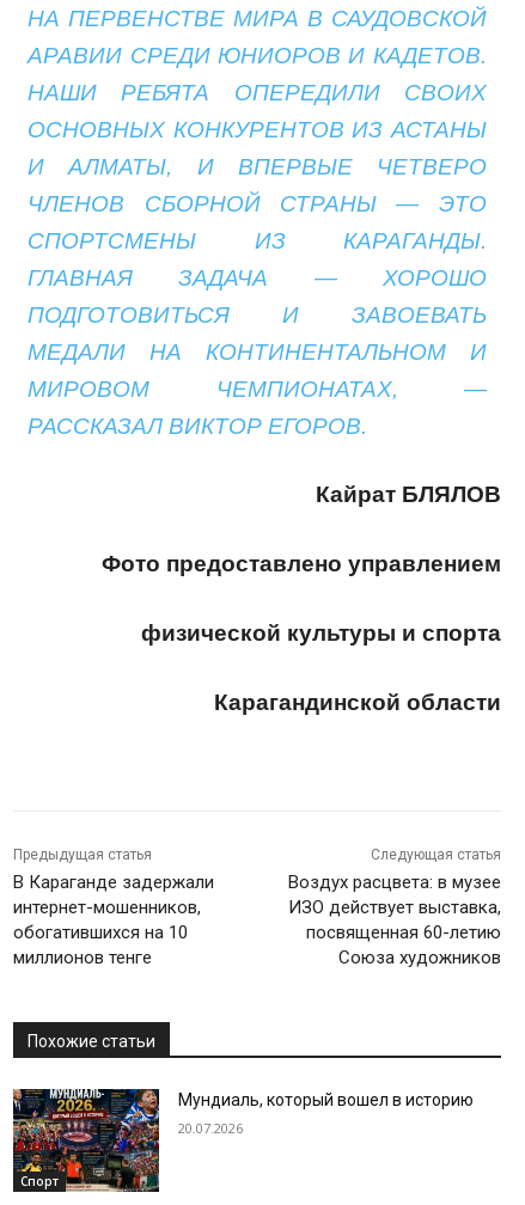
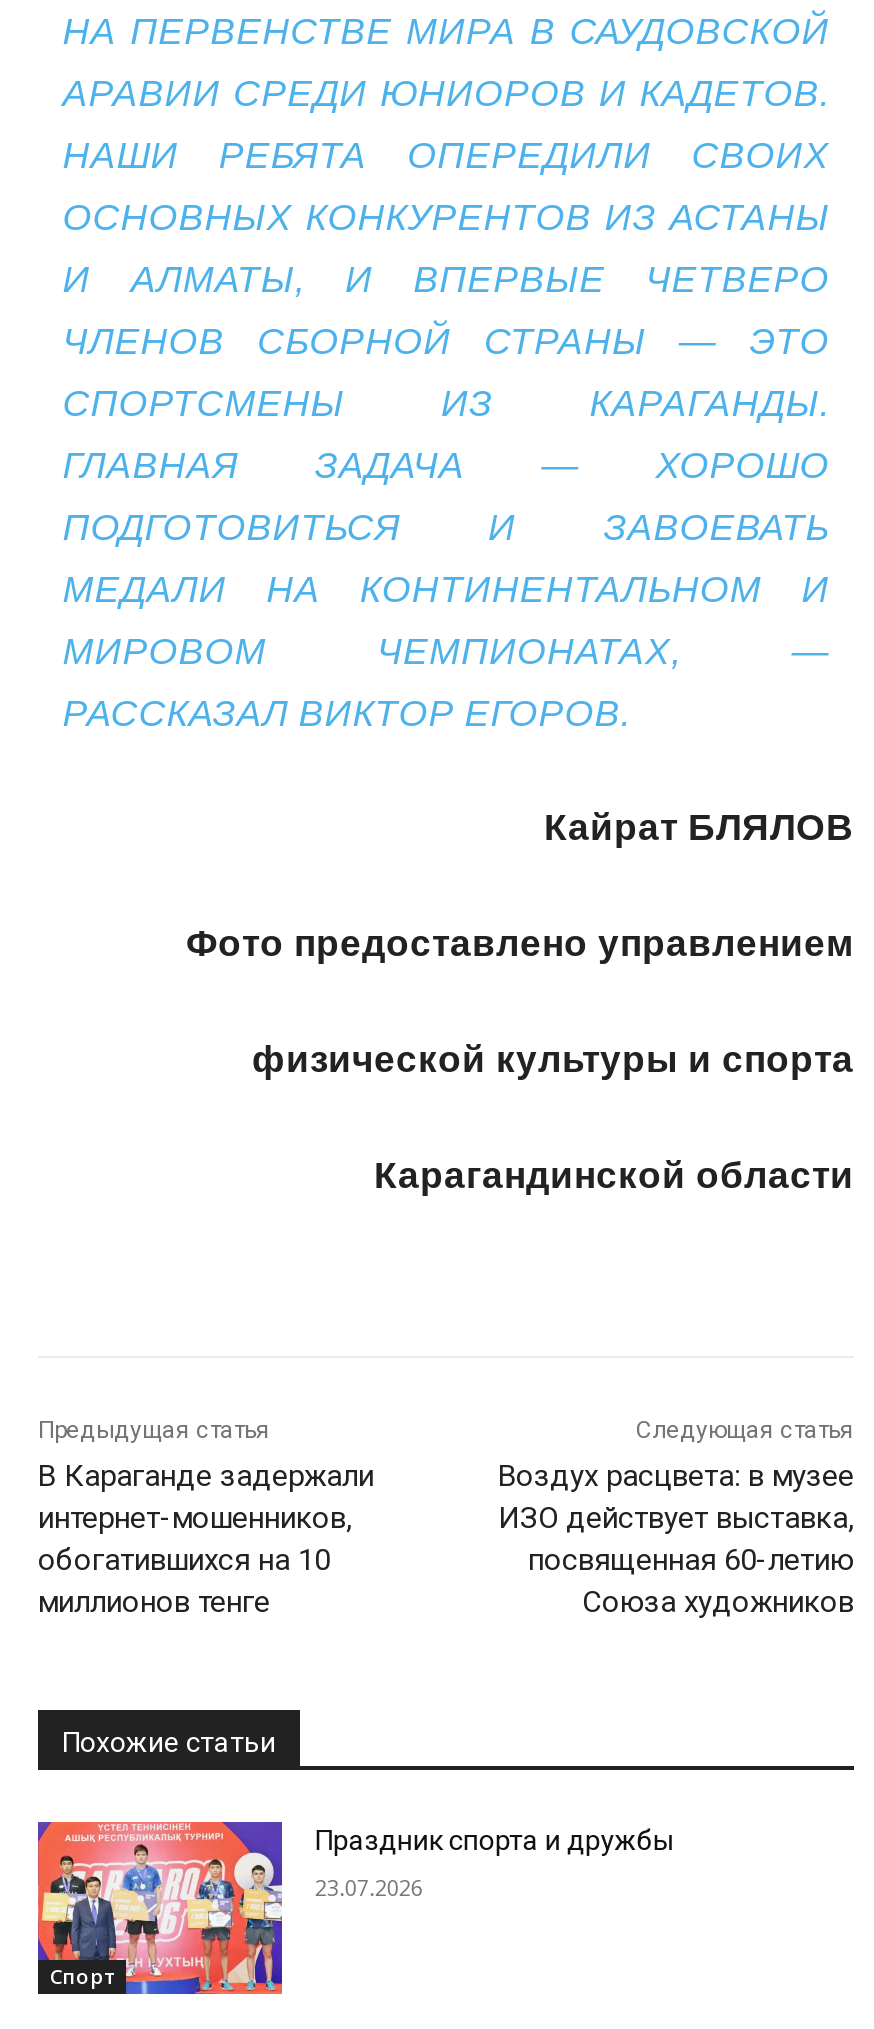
[12,1088,474,1193] [image] | Мундиаль, который вошел в историю -> [36,1820,673,1996] [image] | Праздник спорта и дружбы
[179,1119,243,1137] 20.07.2026 -> [315,1872,423,1902] 23.07.2026

